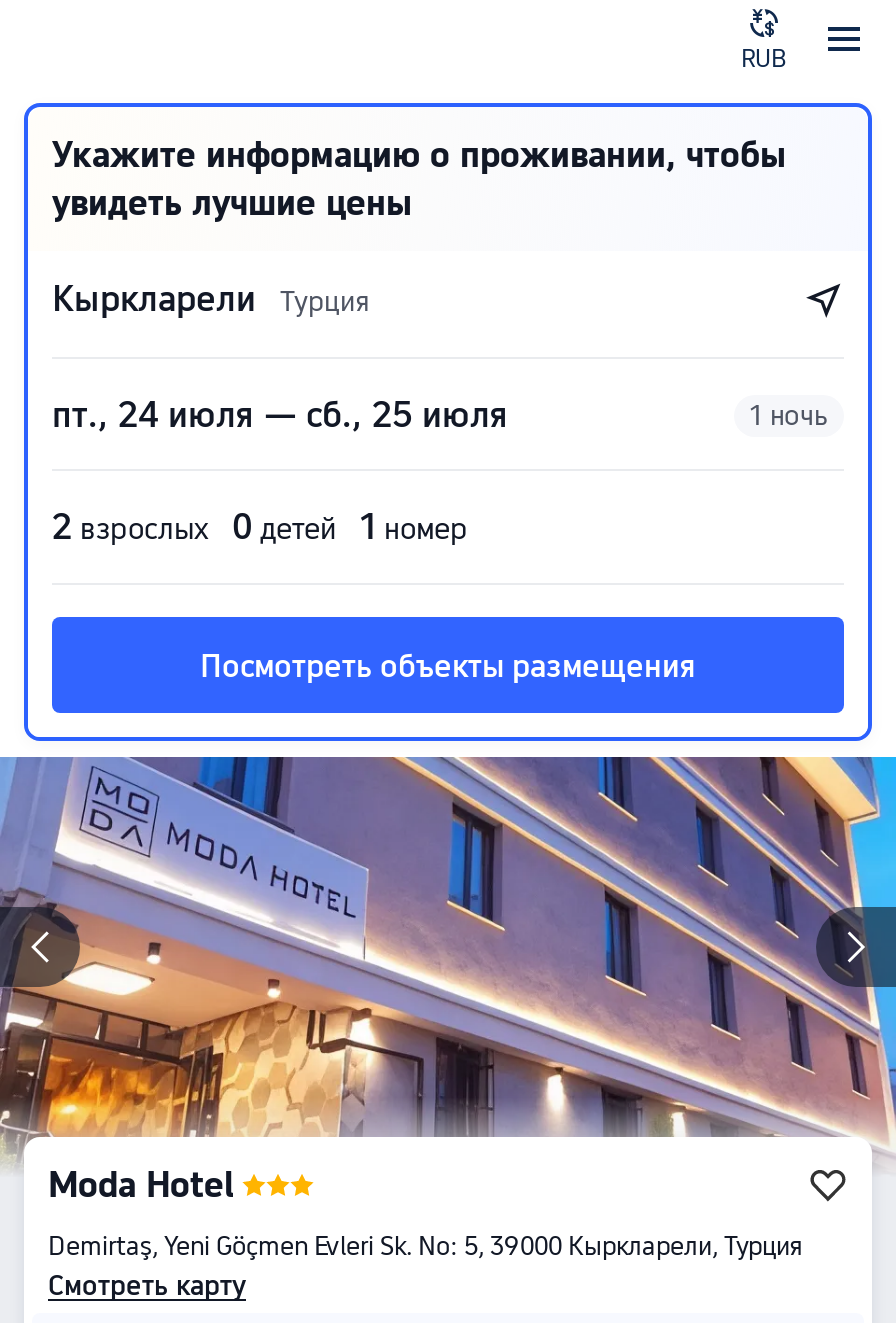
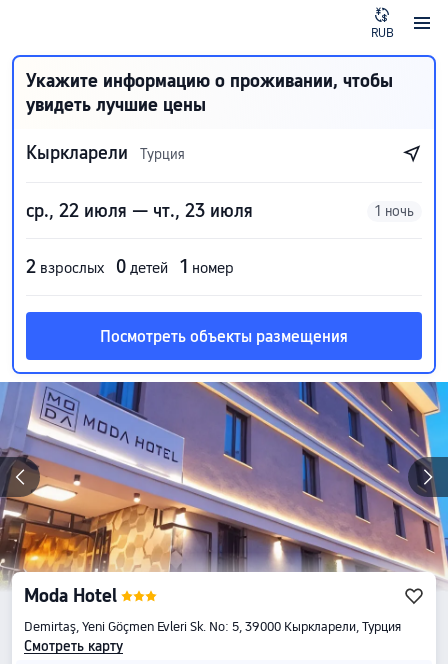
[52,393,508,435] пт., 24 июля — сб., 25 июля -> [26,200,253,221] ср., 22 июля — чт., 23 июля

